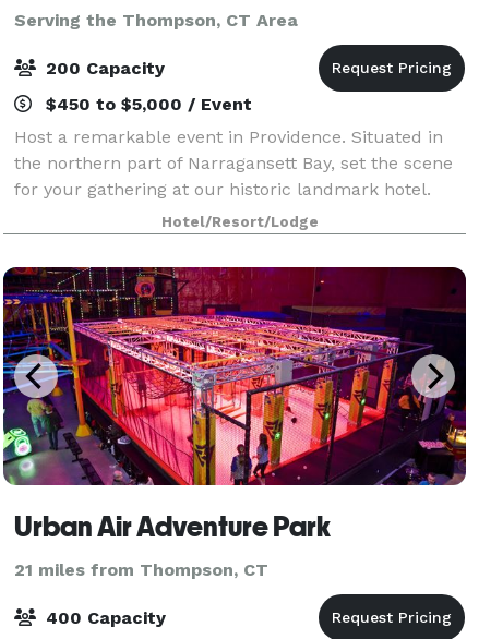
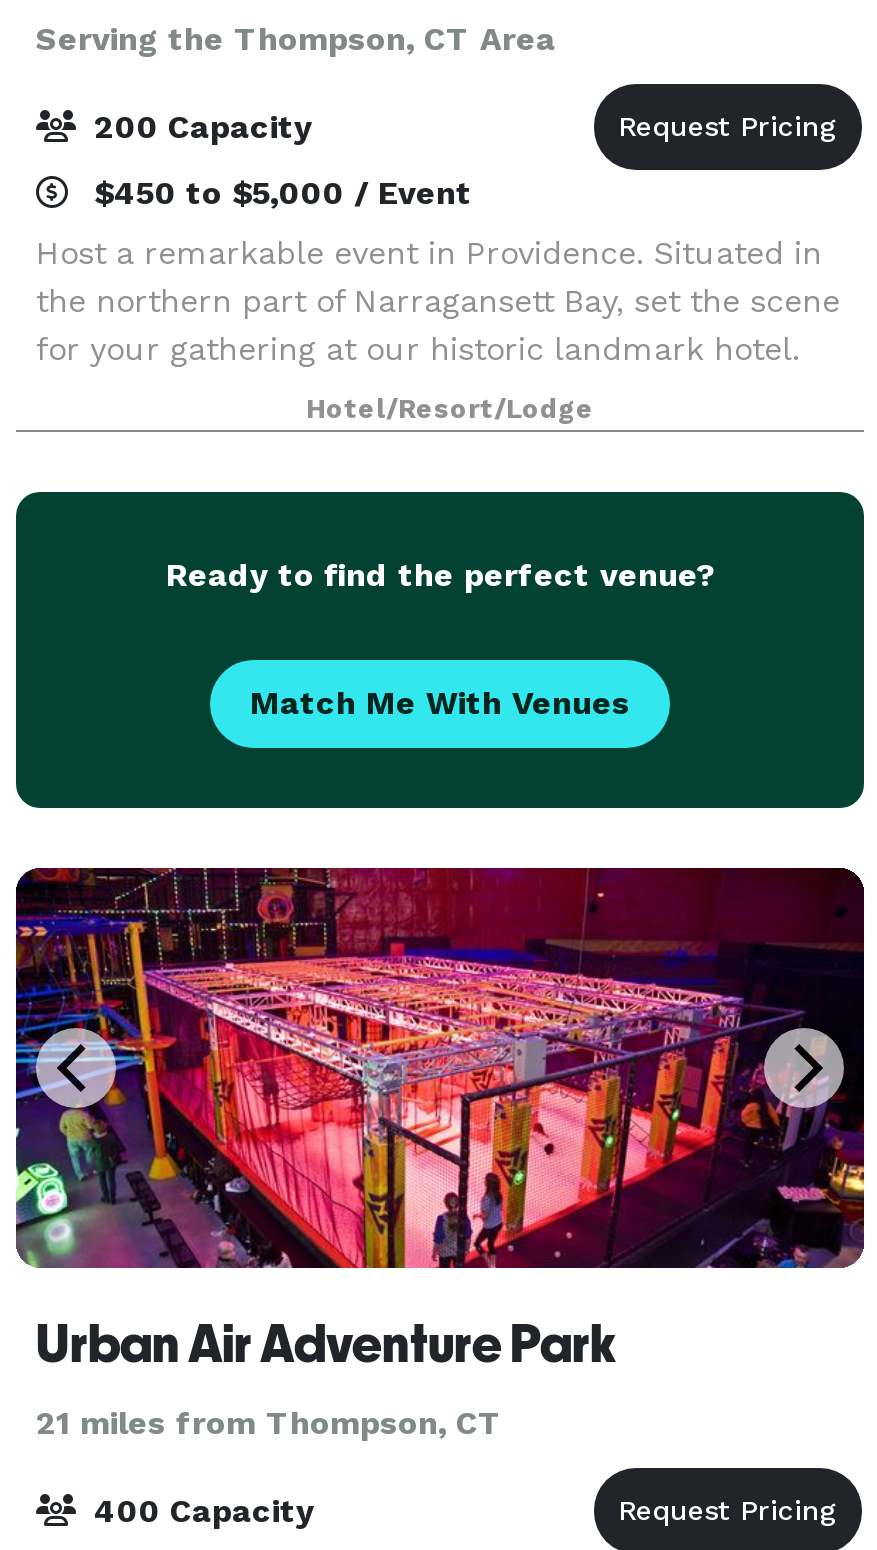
none -> [14,490,864,810] [image] | Ready to find the perfect venue? | Match Me With Venues

